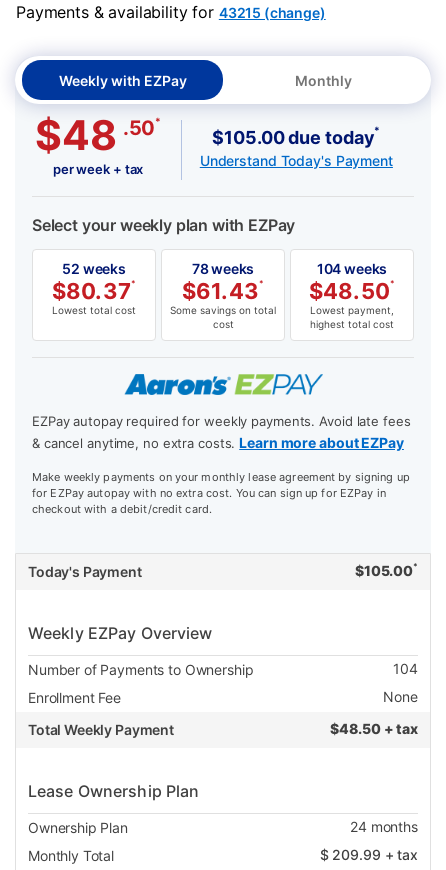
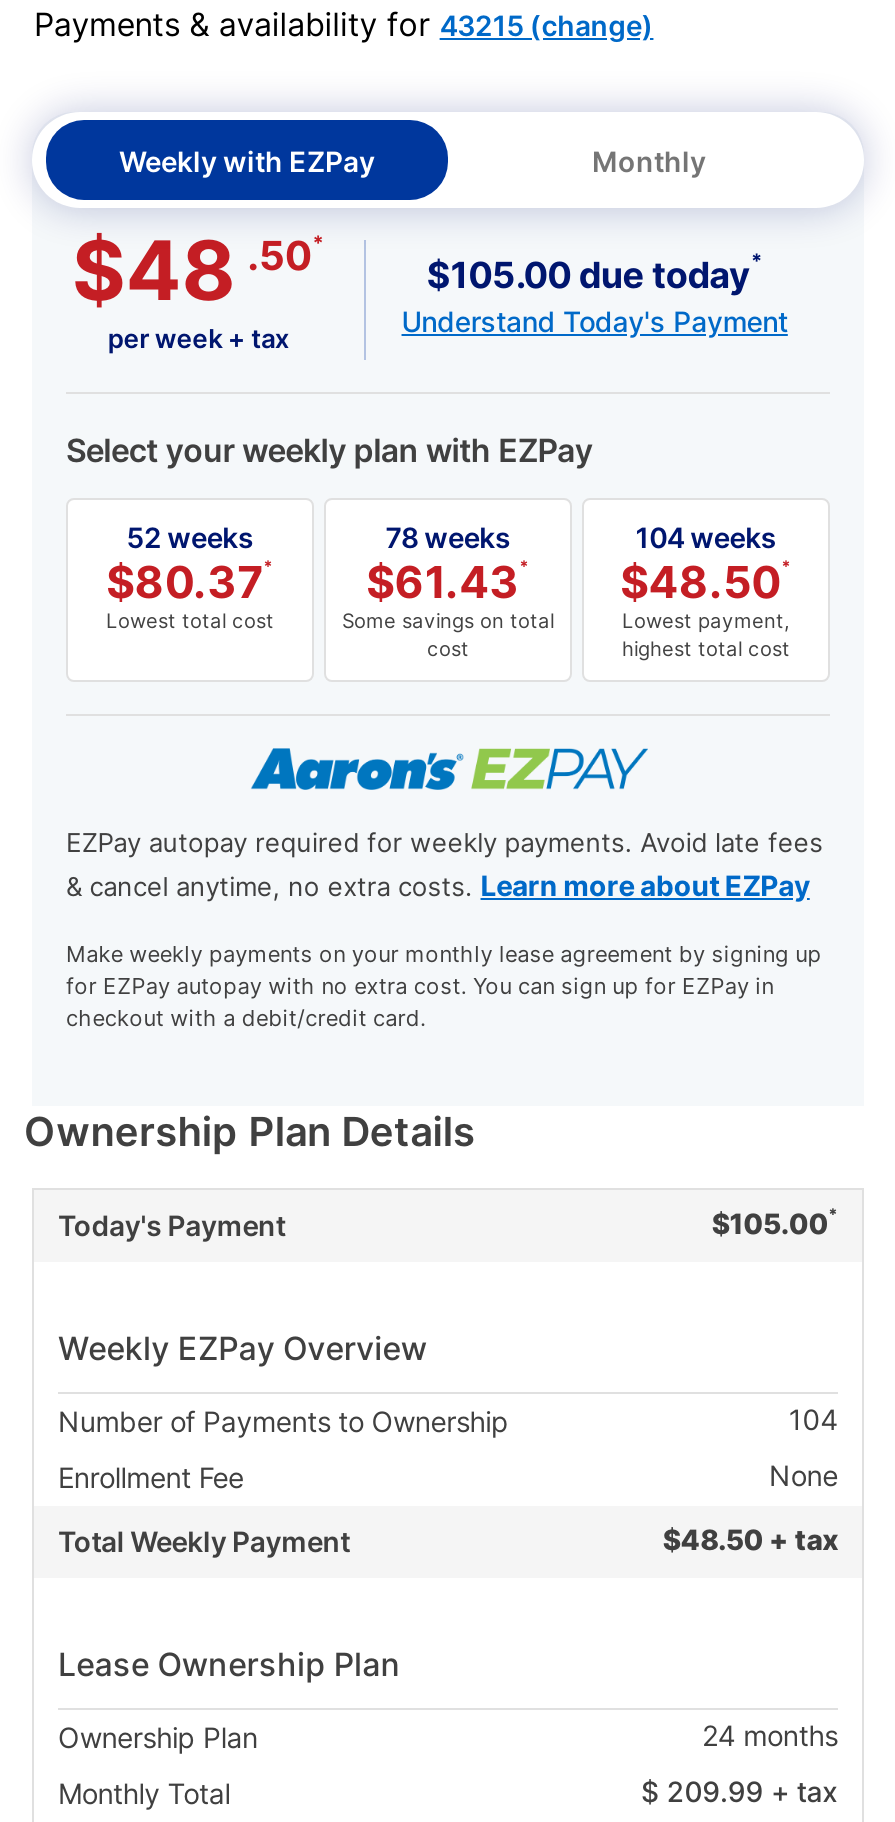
none -> [24,1109,475,1157] Ownership Plan Details

